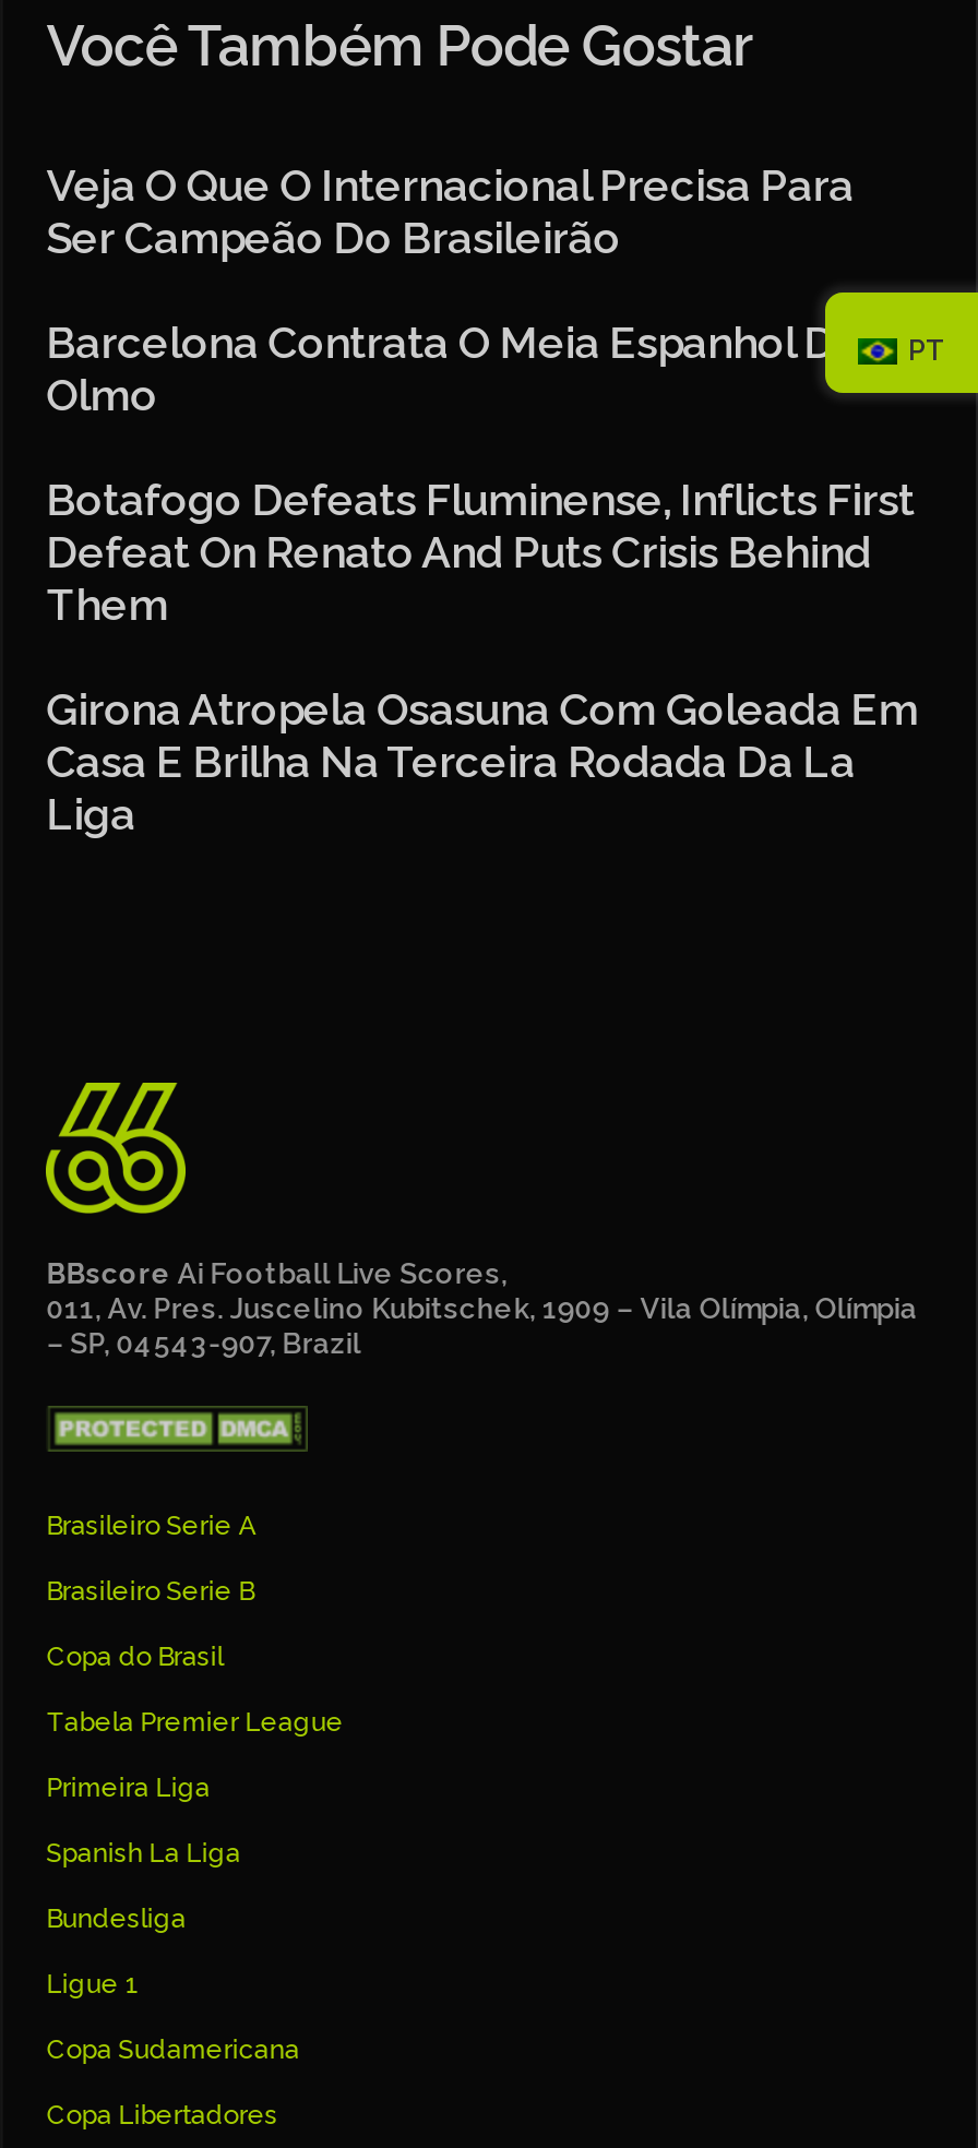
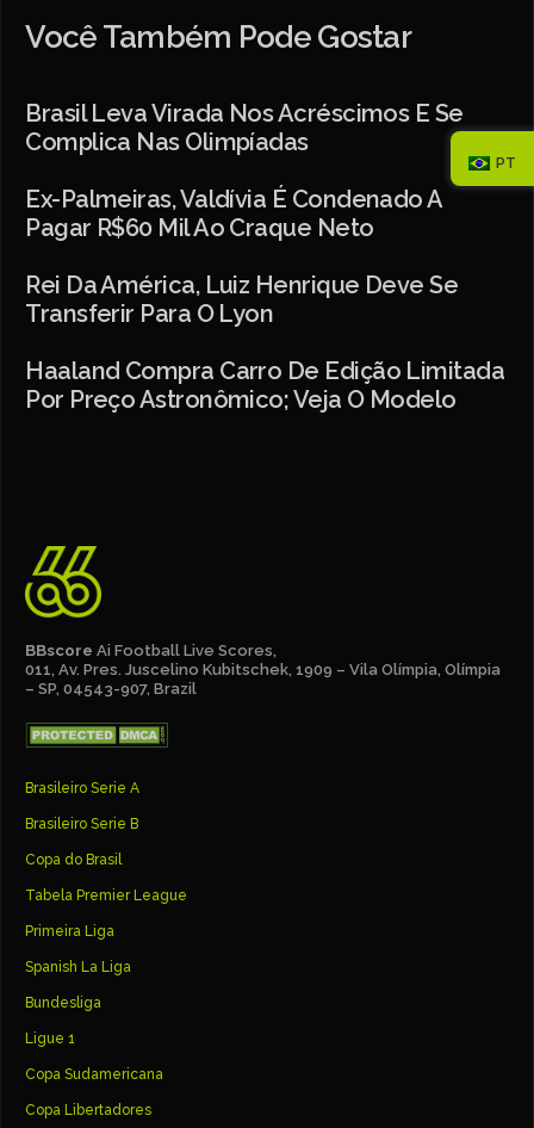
[46,158,854,263] Veja O Que O Internacional Precisa Para | Ser Campeão Do Brasileirão -> [25,98,463,156] Brasil Leva Virada Nos Acréscimos E Se | Complica Nas Olimpíadas
[46,316,895,420] Barcelona Contrata O Meia Espanhol Dani | Olmo -> [25,184,442,242] Ex-Palmeiras, Valdívia É Condenado A | Pagar R$60 Mil Ao Craque Neto
[46,473,915,630] Botafogo Defeats Fluminense, Inflicts First | Defeat On Renato And Puts Crisis Behind | Them -> [25,270,458,327] Rei Da América, Luiz Henrique Deve Se | Transferir Para O Lyon
[46,682,918,840] Girona Atropela Osasuna Com Goleada Em | Casa E Brilha Na Terceira Rodada Da La | Liga -> [25,356,504,413] Haaland Compra Carro De Edição Limitada | Por Preço Astronômico; Veja O Modelo

